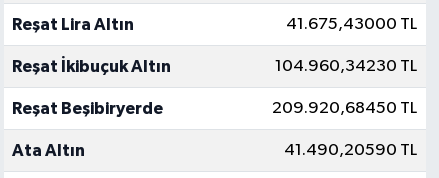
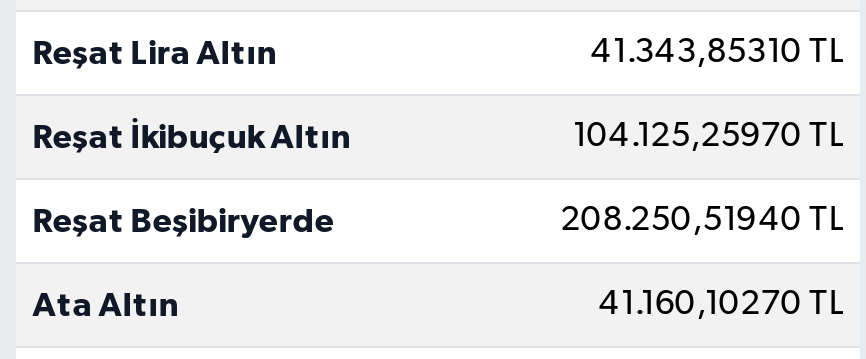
[286,16,417,33] 41.675,43000 TL -> [590,36,842,70] 41.343,85310 TL
[275,58,417,75] 104.960,34230 TL -> [572,120,842,154] 104.125,25970 TL
[272,100,417,117] 209.920,68450 TL -> [560,204,842,238] 208.250,51940 TL
[284,142,417,159] 41.490,20590 TL -> [598,288,842,322] 41.160,10270 TL

